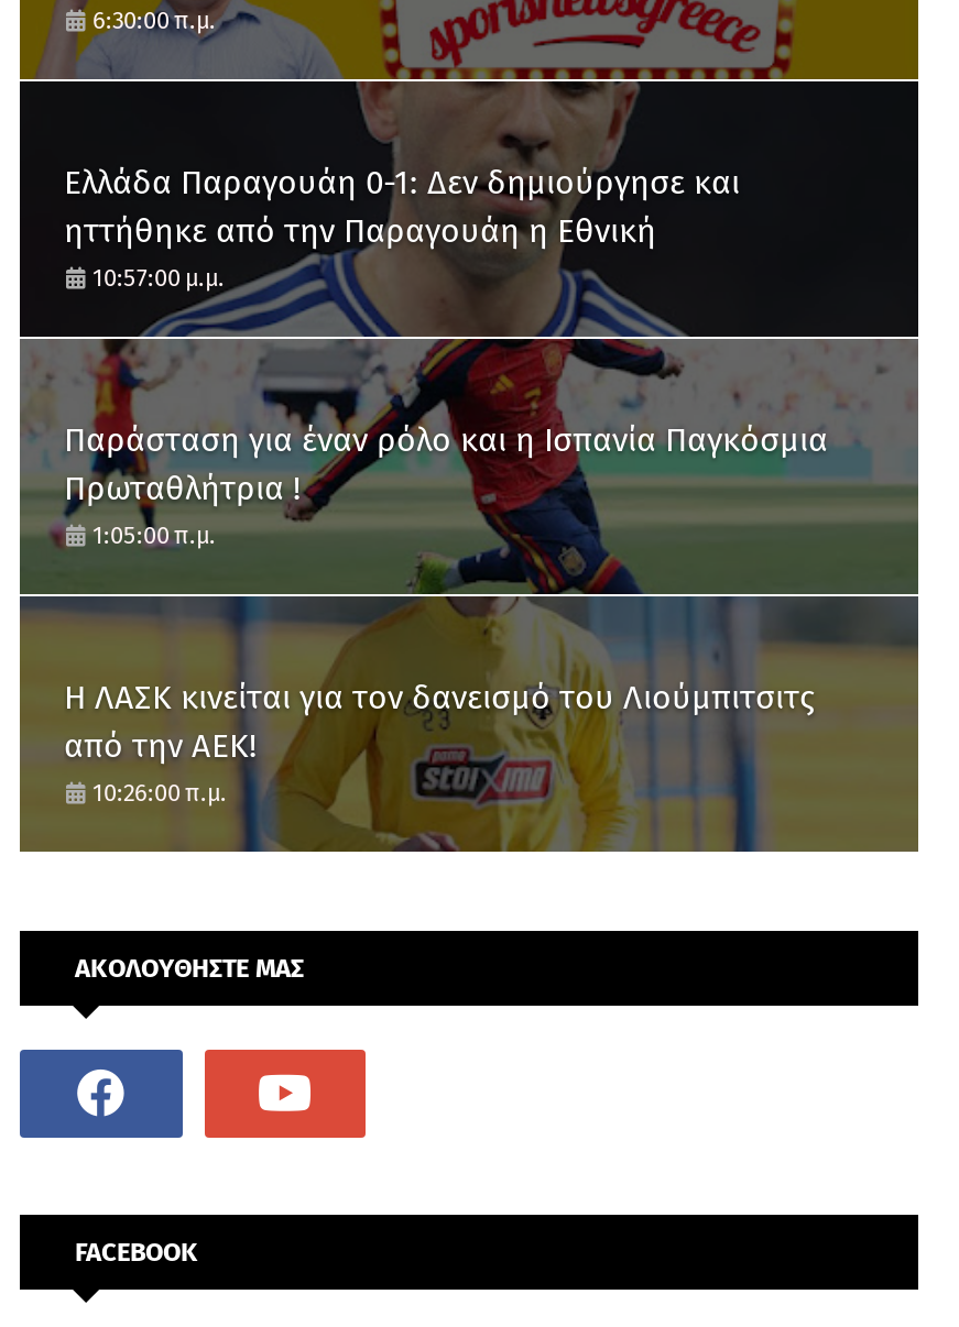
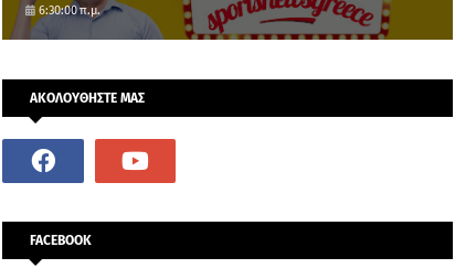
[20,79,918,293] [image] | Ελλάδα Παραγουάη 0-1: Δεν δημιούργησε και | ηττήθηκε από την Παραγουάη η Εθνική | 10:57:00 μ.μ. -> none
[18,233,920,852] [image] | Παράσταση για έναν ρόλο και η Ισπανία Παγκόσμια | Πρωταθλήτρια ! | 1:05:00 π.μ. -> none
[64,678,815,808] Η ΛΑΣΚ κινείται για τον δανεισμό του Λιούμπιτσιτς | από την ΑΕΚ! | 10:26:00 π.μ. -> none

